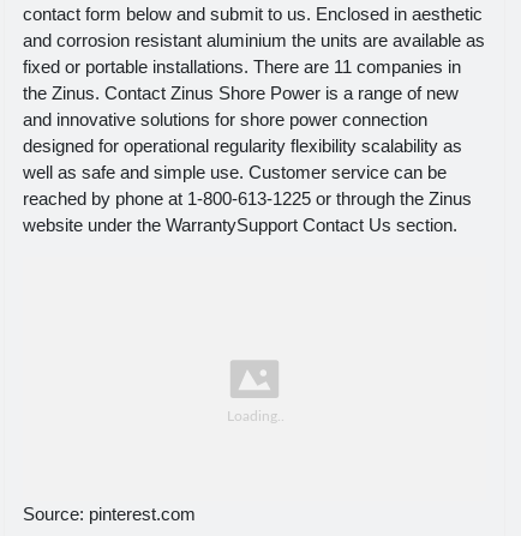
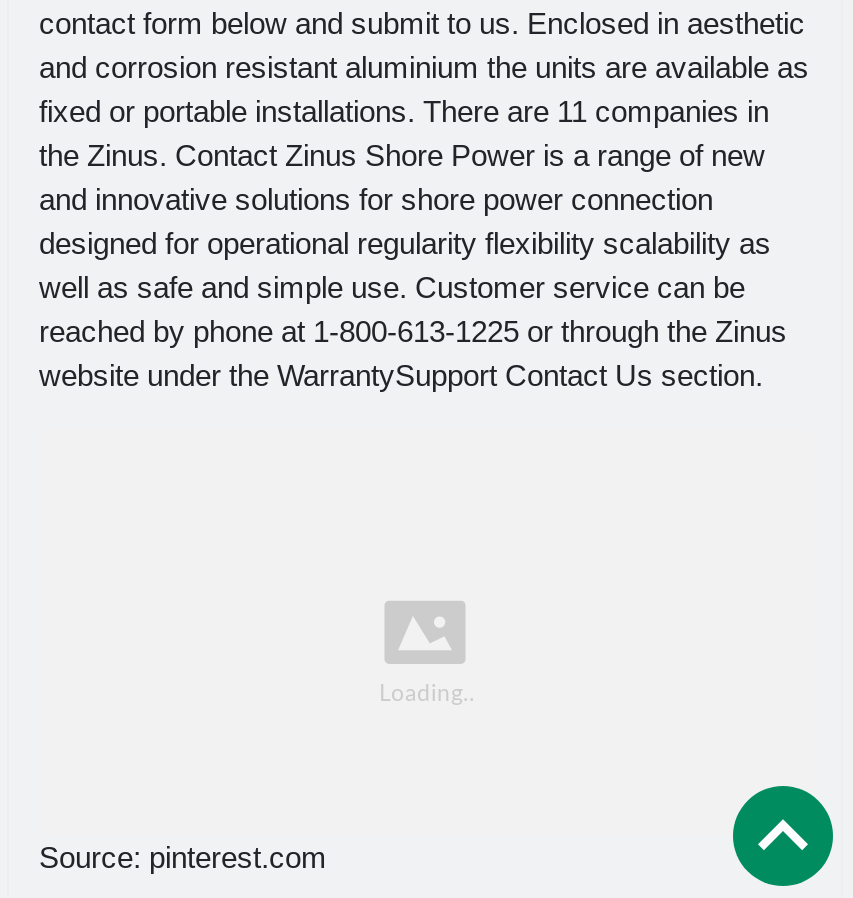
none -> [731,784,835,888] [image]

